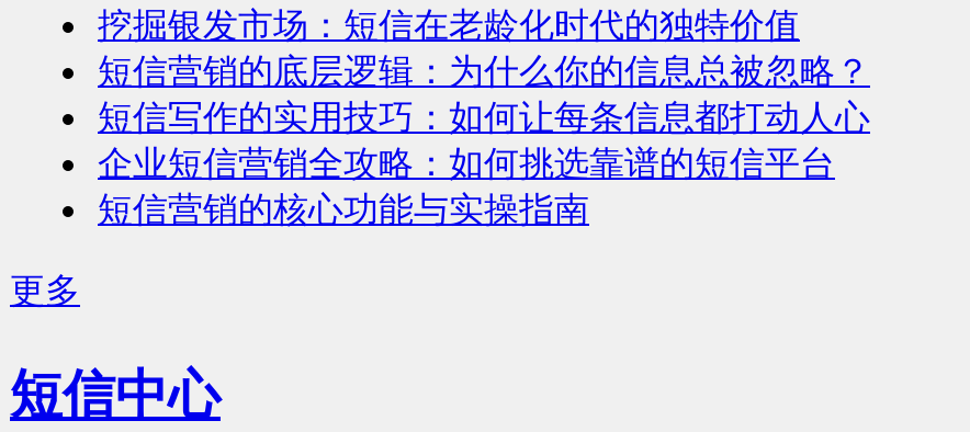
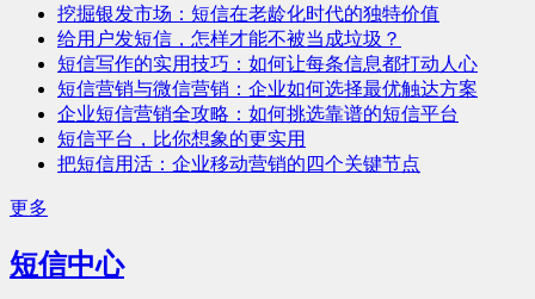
[98,52,870,89] 短信营销的底层逻辑：为什么你的信息总被忽略？ -> [57,28,401,48] 给用户发短信，怎样才能不被当成垃圾？
none -> [57,78,478,99] 短信营销与微信营销：企业如何选择最优触达方案
[98,190,589,227] 短信营销的核心功能与实操指南 -> [57,128,420,174] 短信平台，比你想象的更实用 | 把短信用活：企业移动营销的四个关键节点

